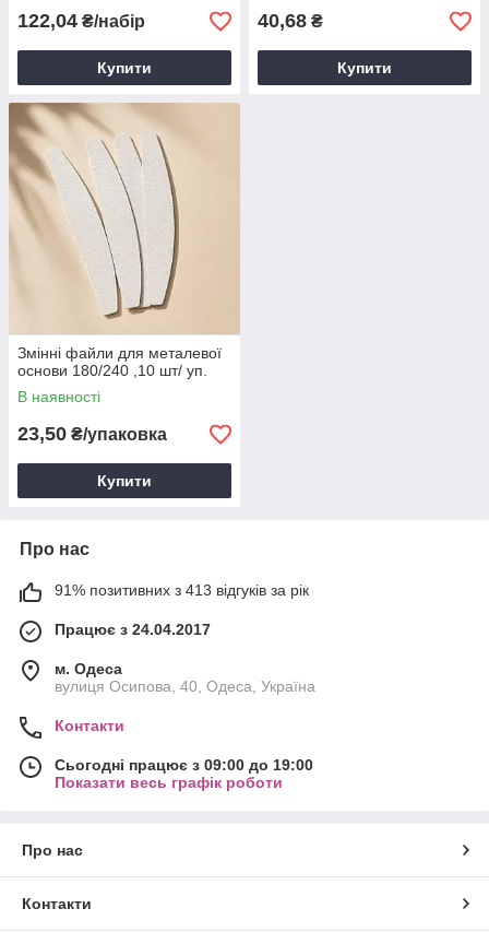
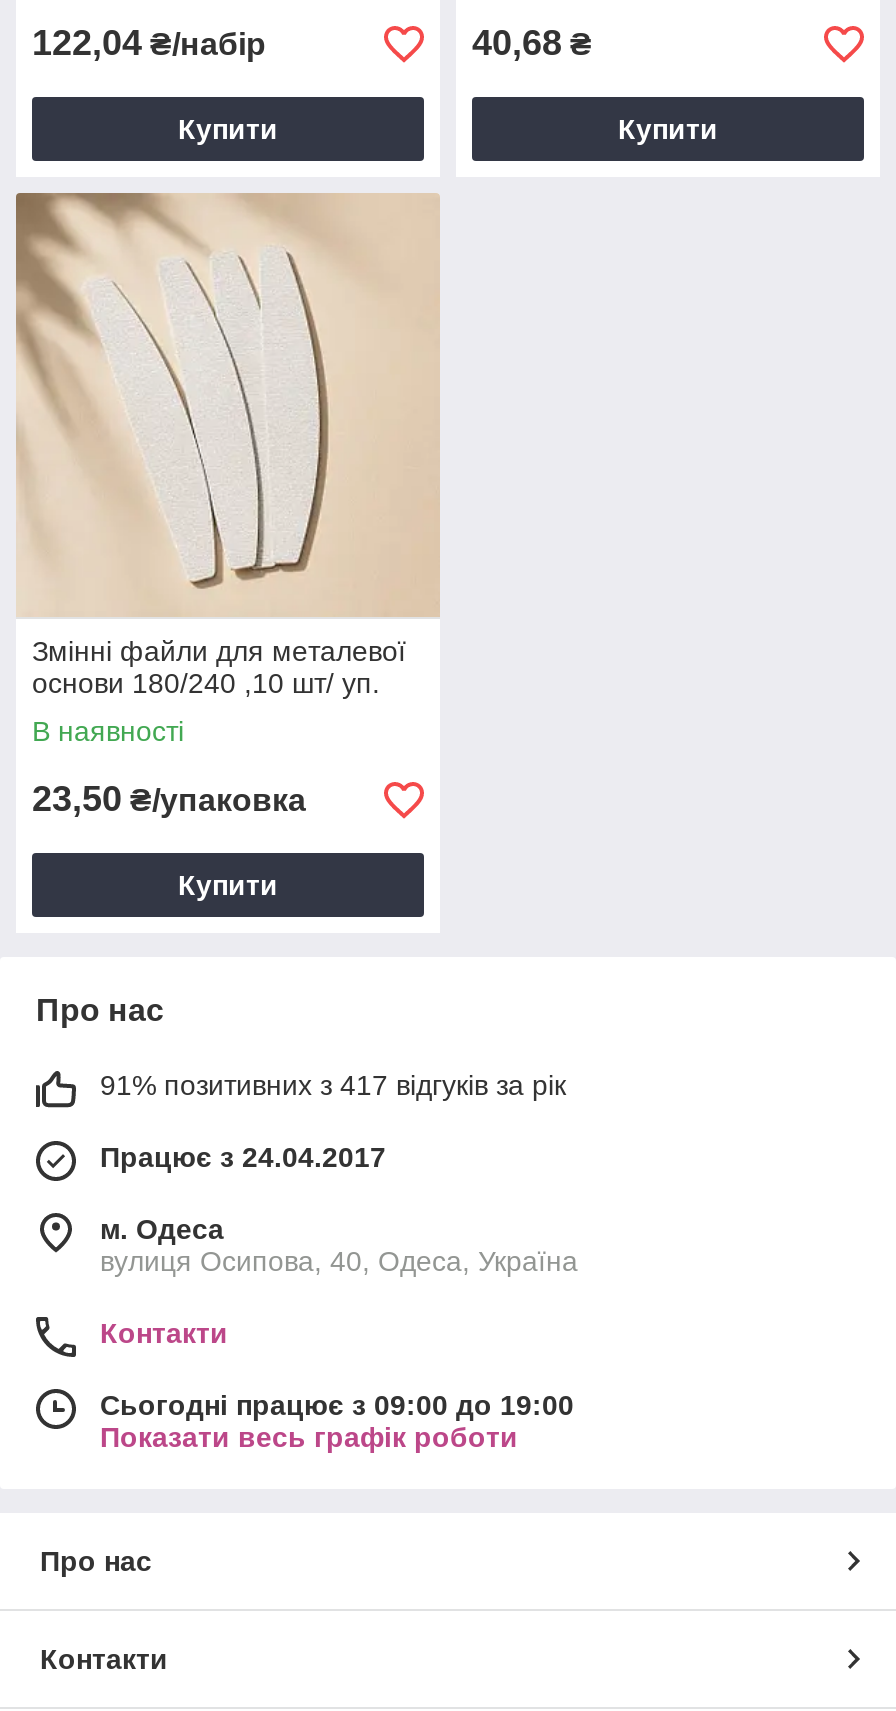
[55,582,309,599] 91% позитивних з 413 відгуків за рік -> [100,1070,566,1102] 91% позитивних з 417 відгуків за рік

